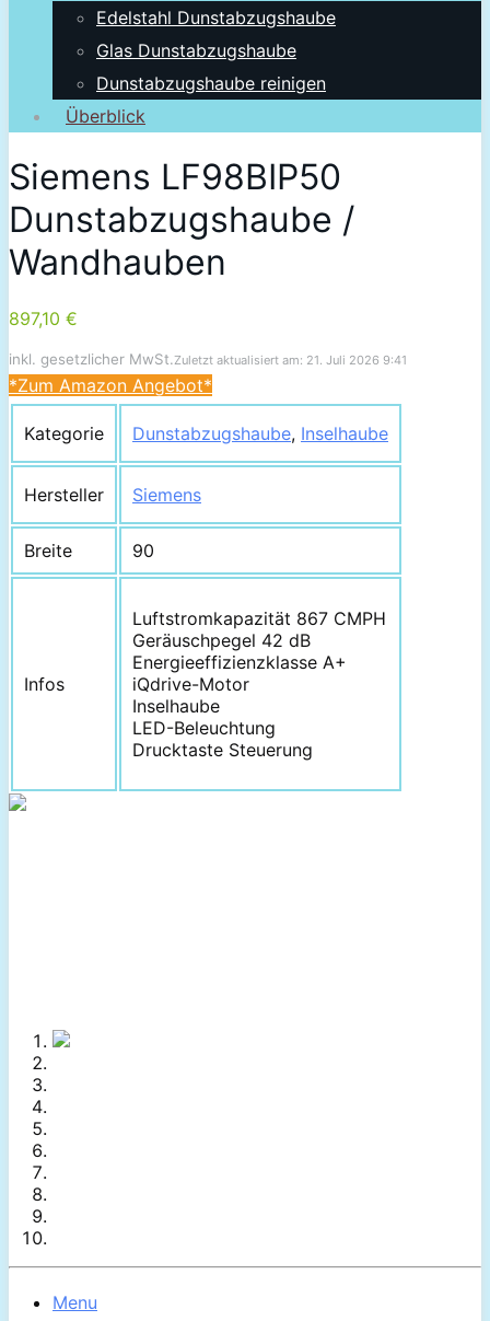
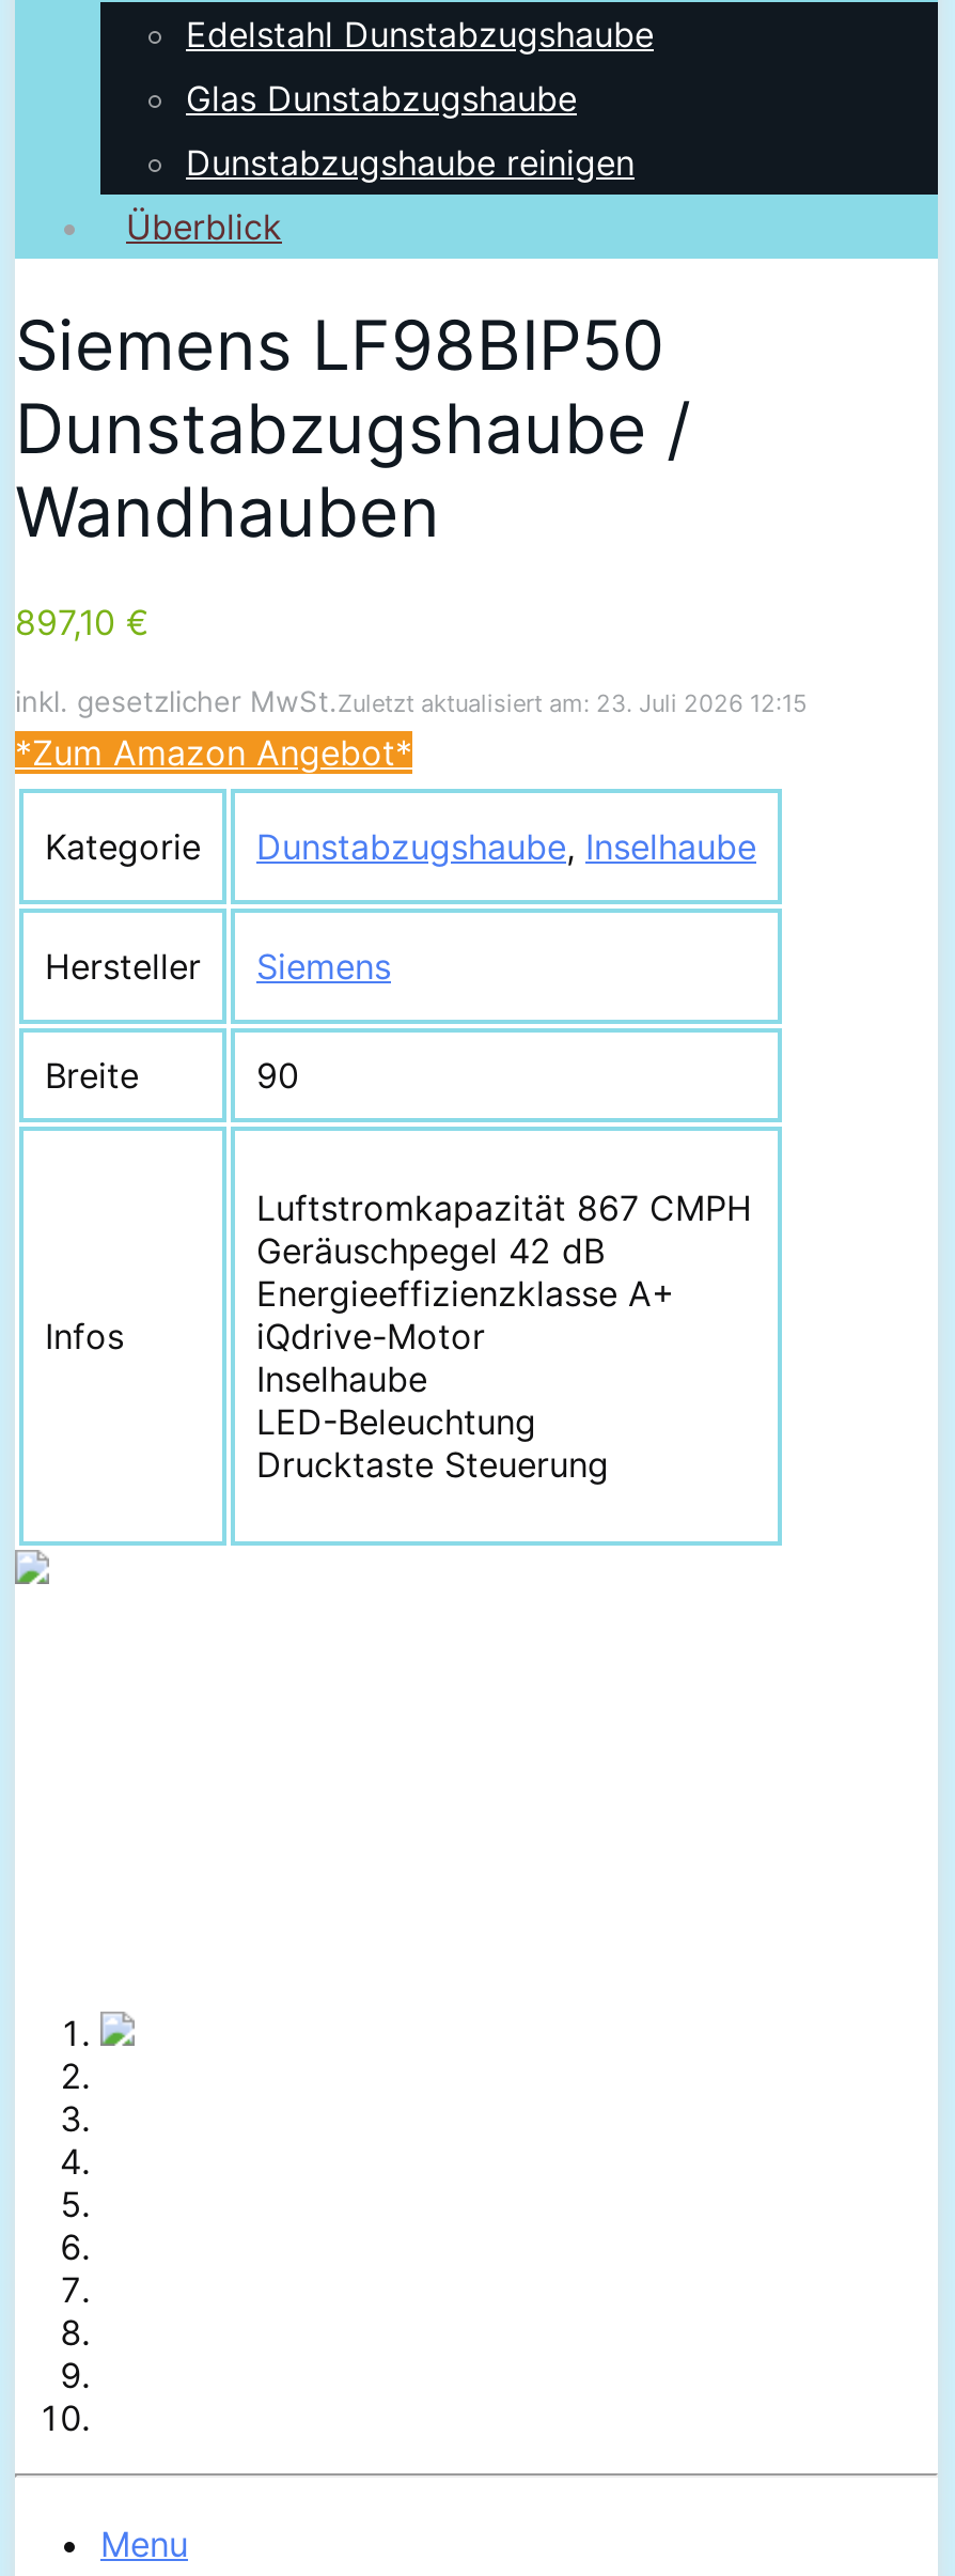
[9,350,407,368] inkl. gesetzlicher MwSt.Zuletzt aktualisiert am: 21. Juli 2026 9:41 -> [15,684,808,718] inkl. gesetzlicher MwSt.Zuletzt aktualisiert am: 23. Juli 2026 12:15

